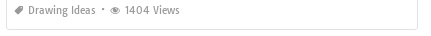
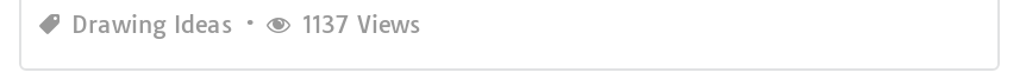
[125,4,180,17] 1404 Views -> [302,10,421,40] 1137 Views

